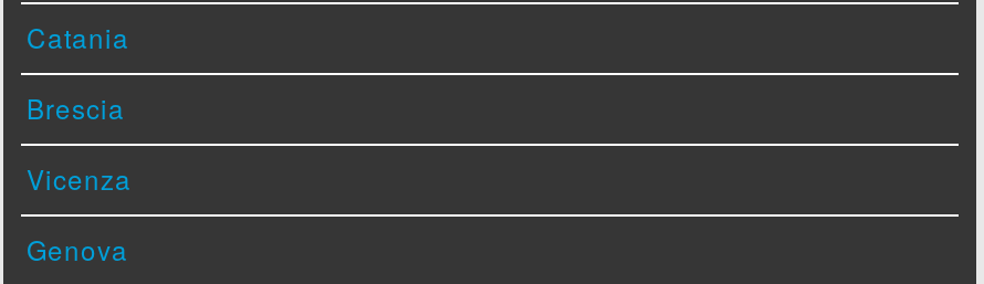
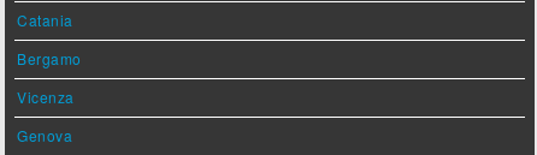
[27,90,125,127] Brescia -> [17,49,82,69] Bergamo

